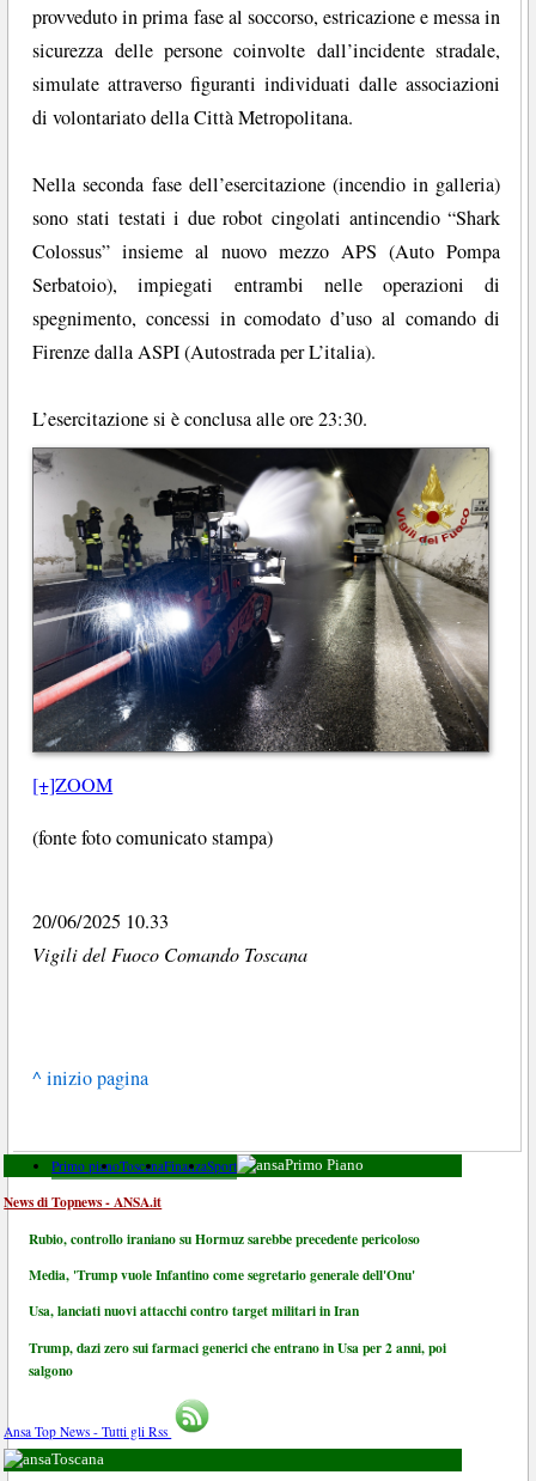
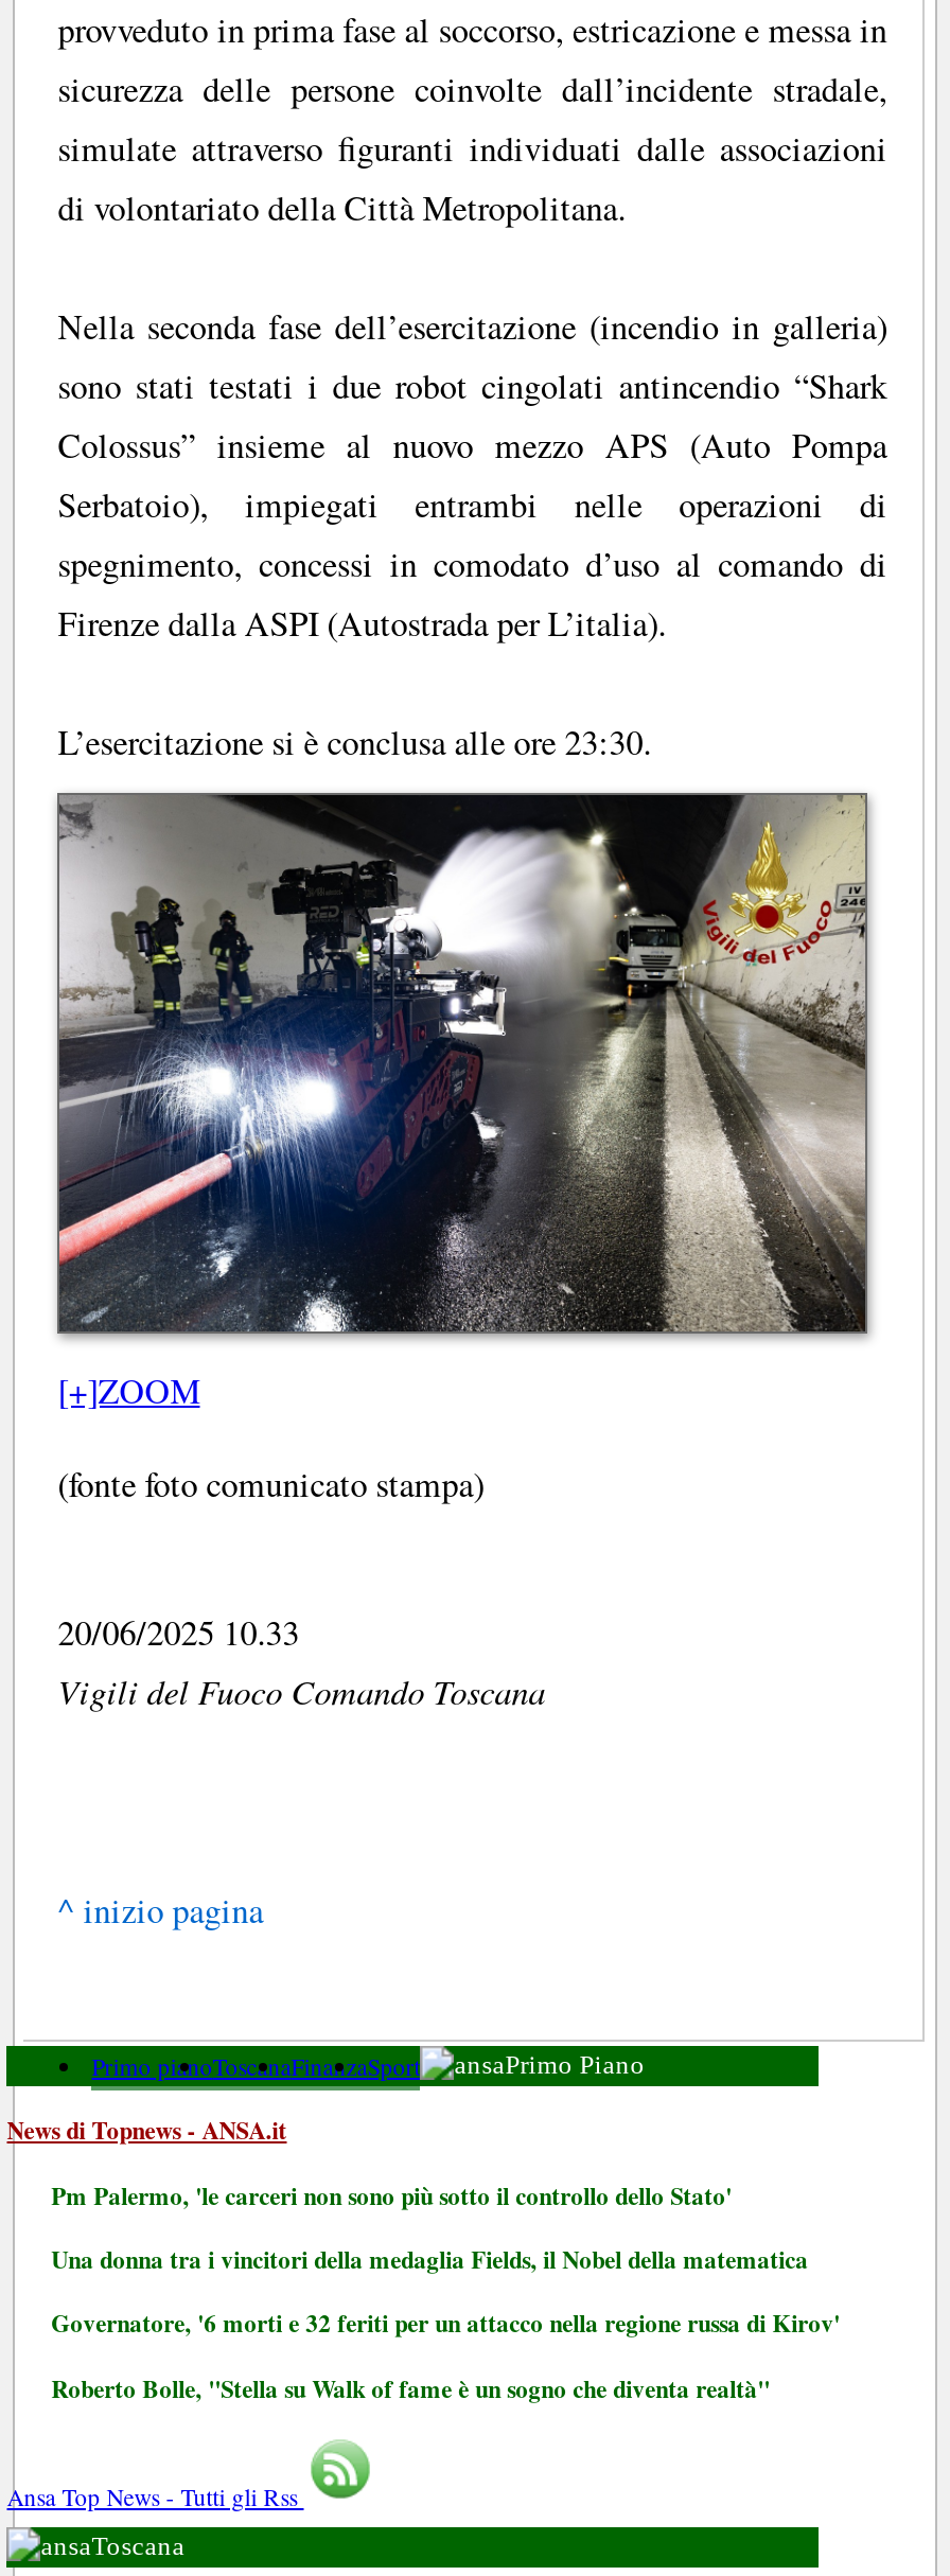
[29,1228,420,1248] Rubio, controllo iraniano su Hormuz sarebbe precedente pericoloso -> [51,2176,732,2212] Pm Palermo, 'le carceri non sono più sotto il controllo dello Stato'
[29,1264,415,1285] Media, 'Trump vuole Infantino come segretario generale dell'Onu' -> [51,2241,808,2277] Una donna tra i vincitori della medaglia Fields, il Nobel della matematica
[29,1301,359,1321] Usa, lanciati nuovi attacchi contro target militari in Iran -> [51,2305,840,2342] Governatore, '6 morti e 32 feriti per un attacco nella regione russa di Kirov'
[29,1337,446,1380] Trump, dazi zero sui farmaci generici che entrano in Usa per 2 anni, poi | salgono -> [51,2370,770,2406] Roberto Bolle, "Stella su Walk of fame è un sogno che diventa realtà"

